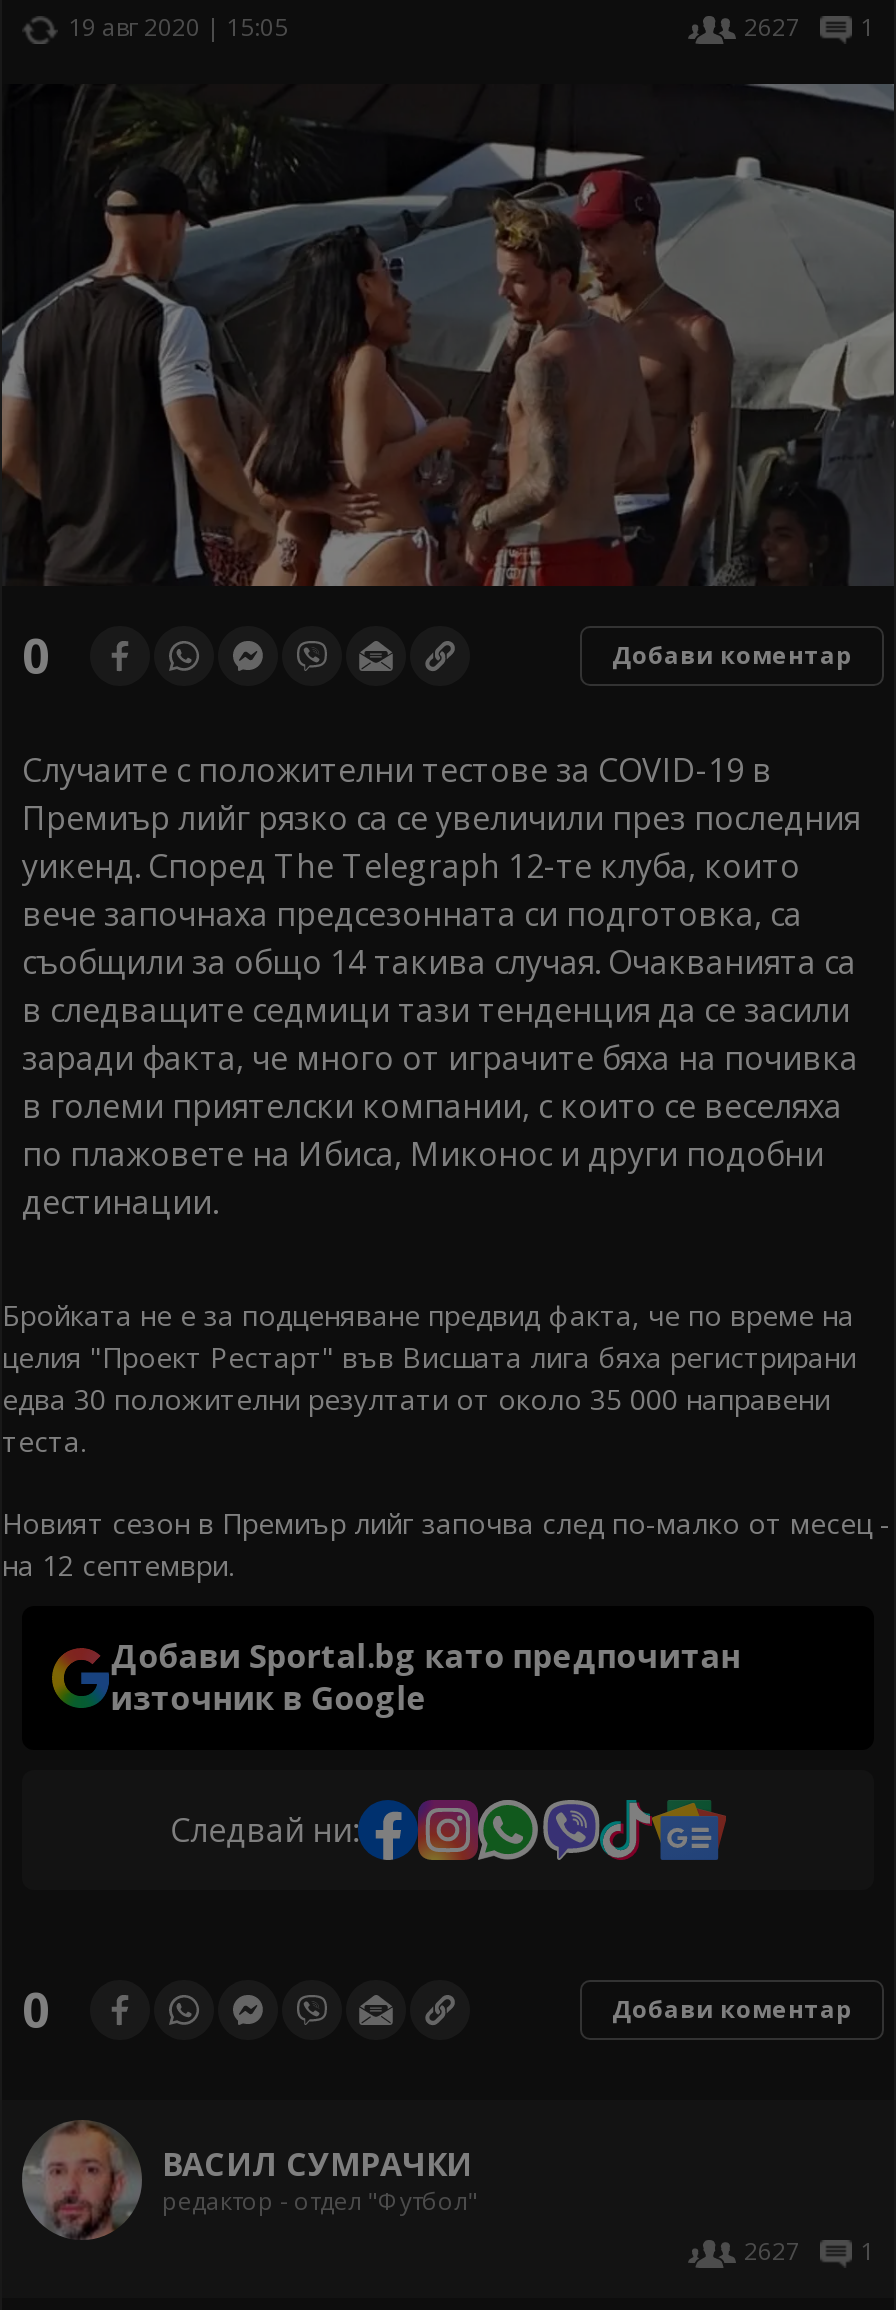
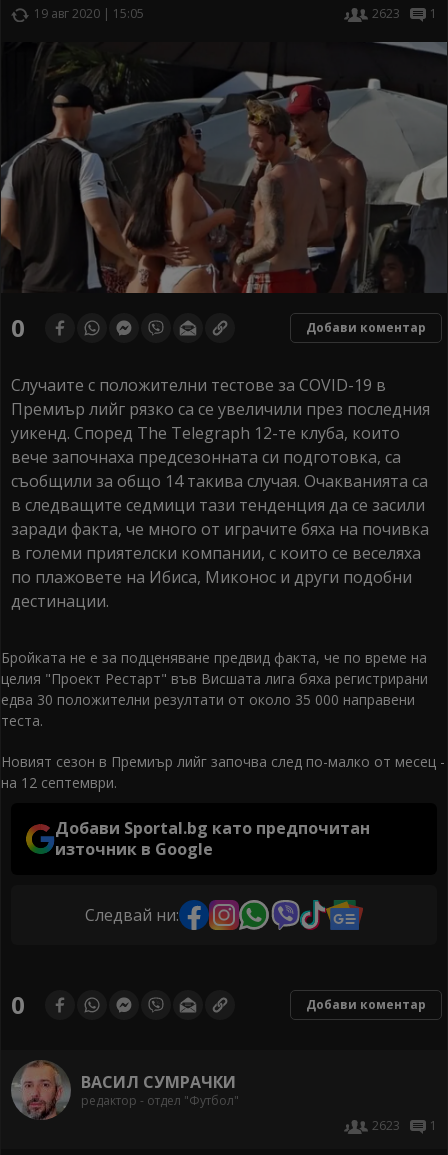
[744,10,874,44] 2627 1 -> [372,5,437,22] 2623 1
[744,2234,874,2268] 2627 1 -> [372,1117,437,1134] 2623 1

